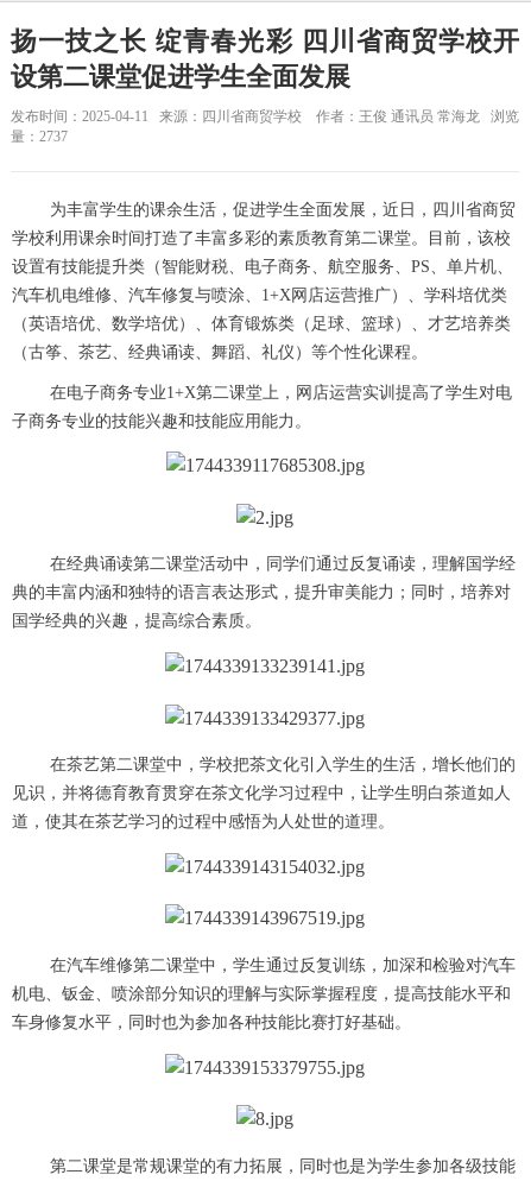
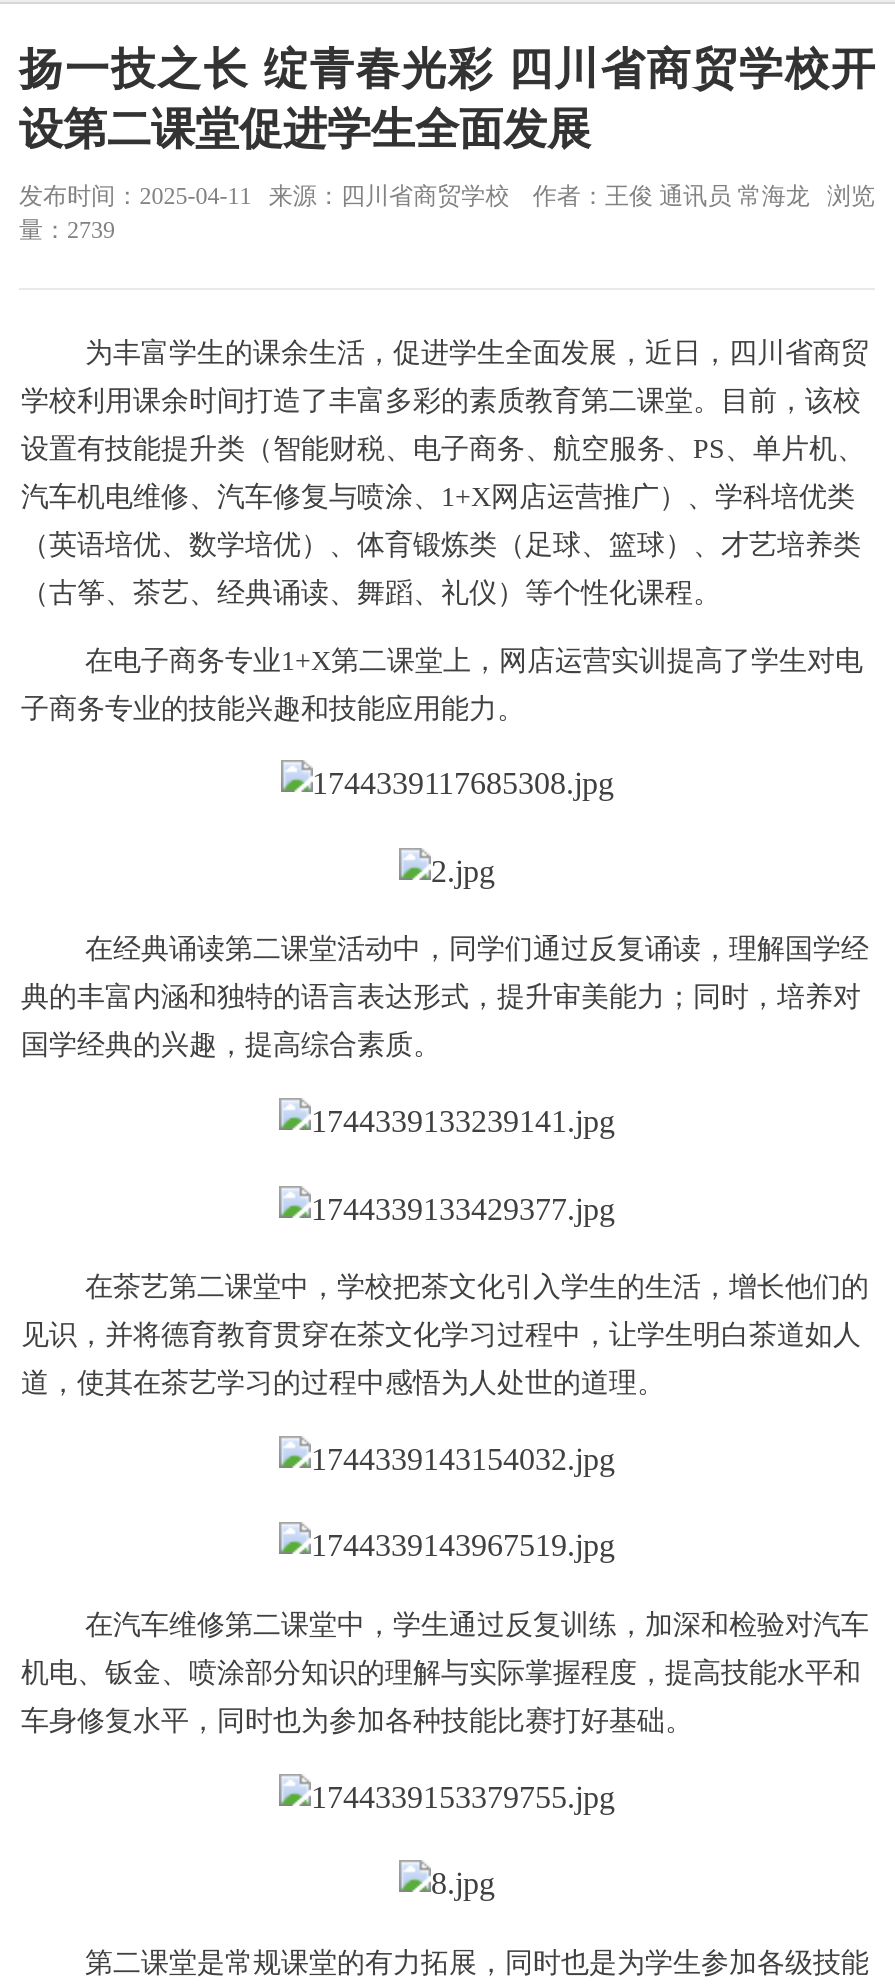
[11,128,68,145] 量：2737 -> [19,216,115,244] 量：2739

